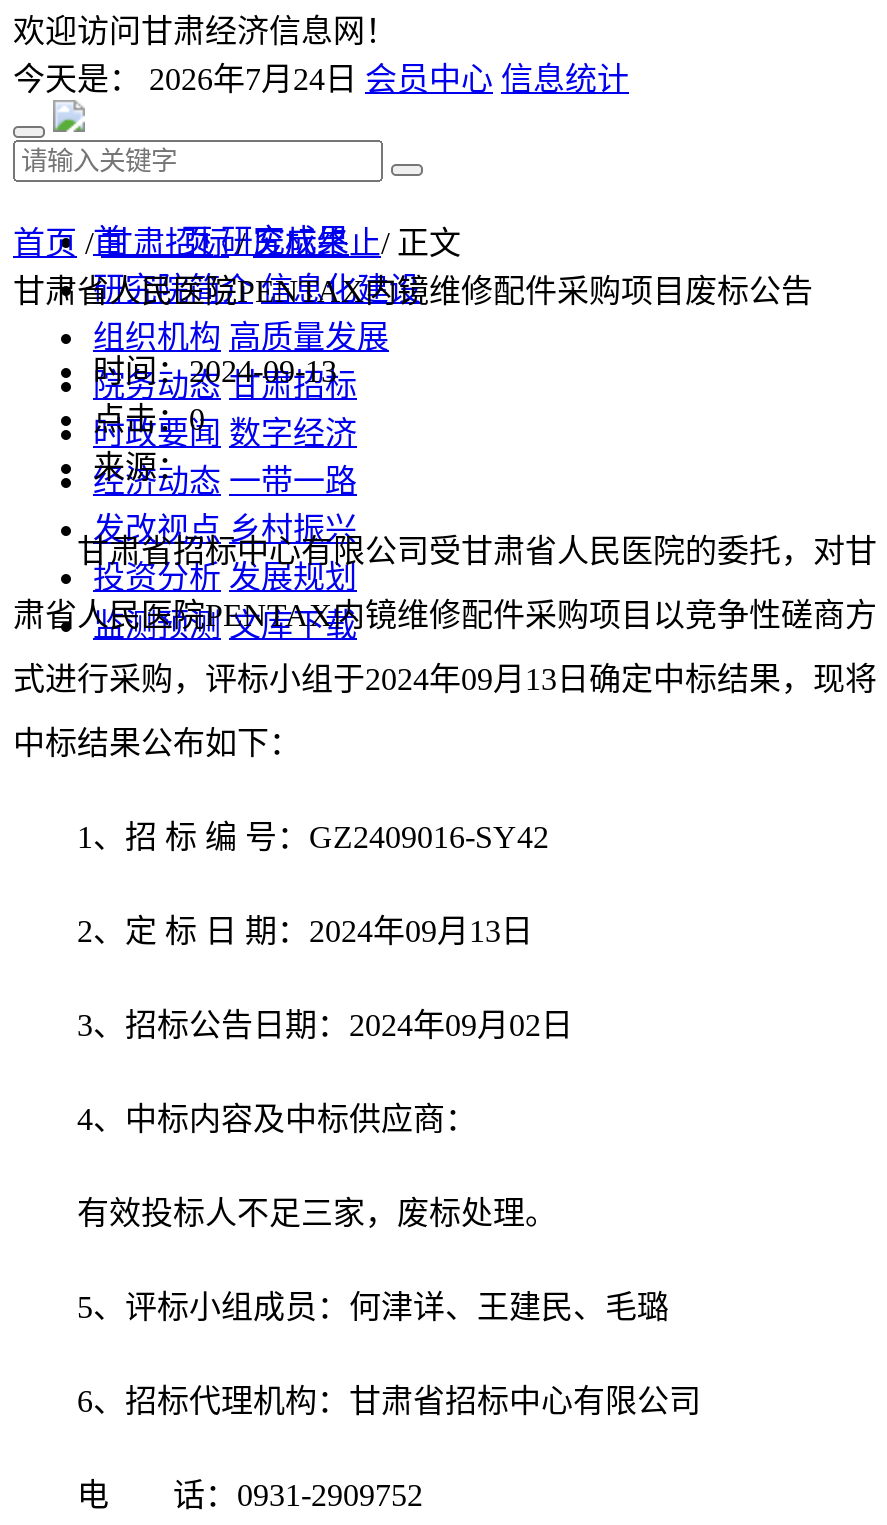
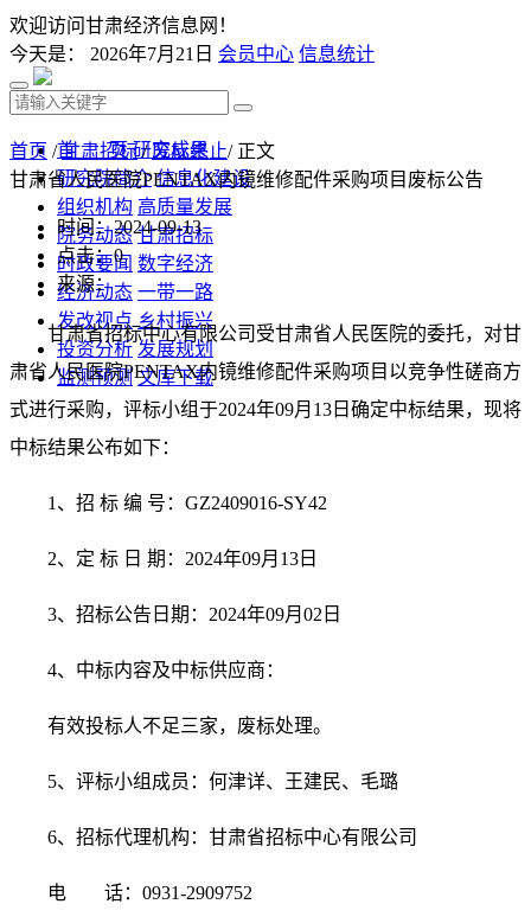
[13,62,629,96] 今天是：2026年7月24日会员中心 信息统计 -> [9,44,375,64] 今天是：2026年7月21日会员中心 信息统计

